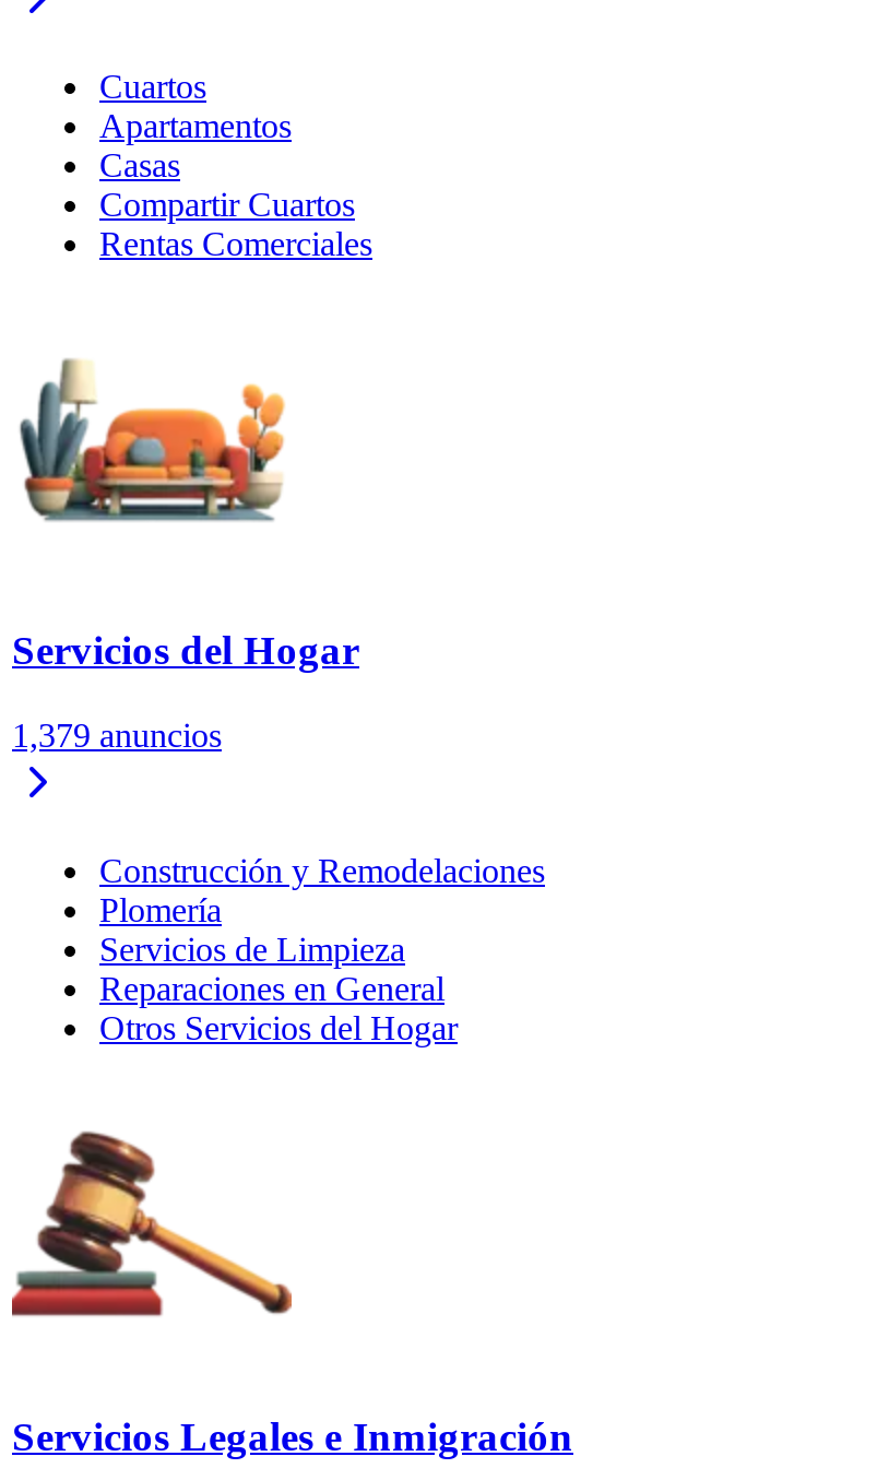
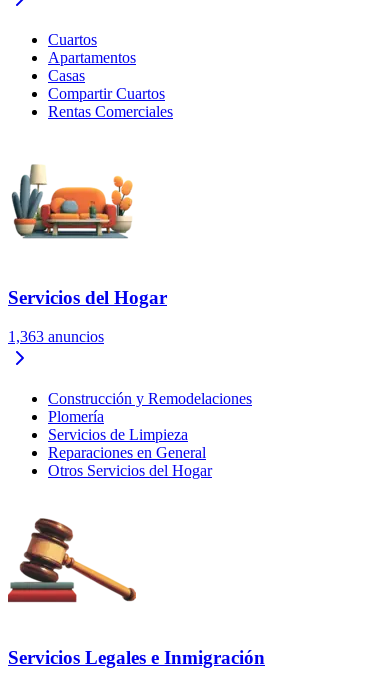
[12,717,222,754] 1,379 anuncios -> [8,328,104,345] 1,363 anuncios

